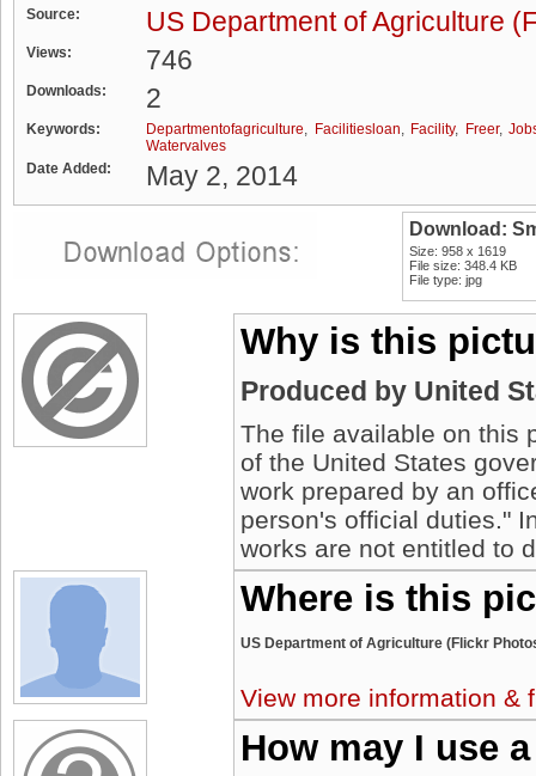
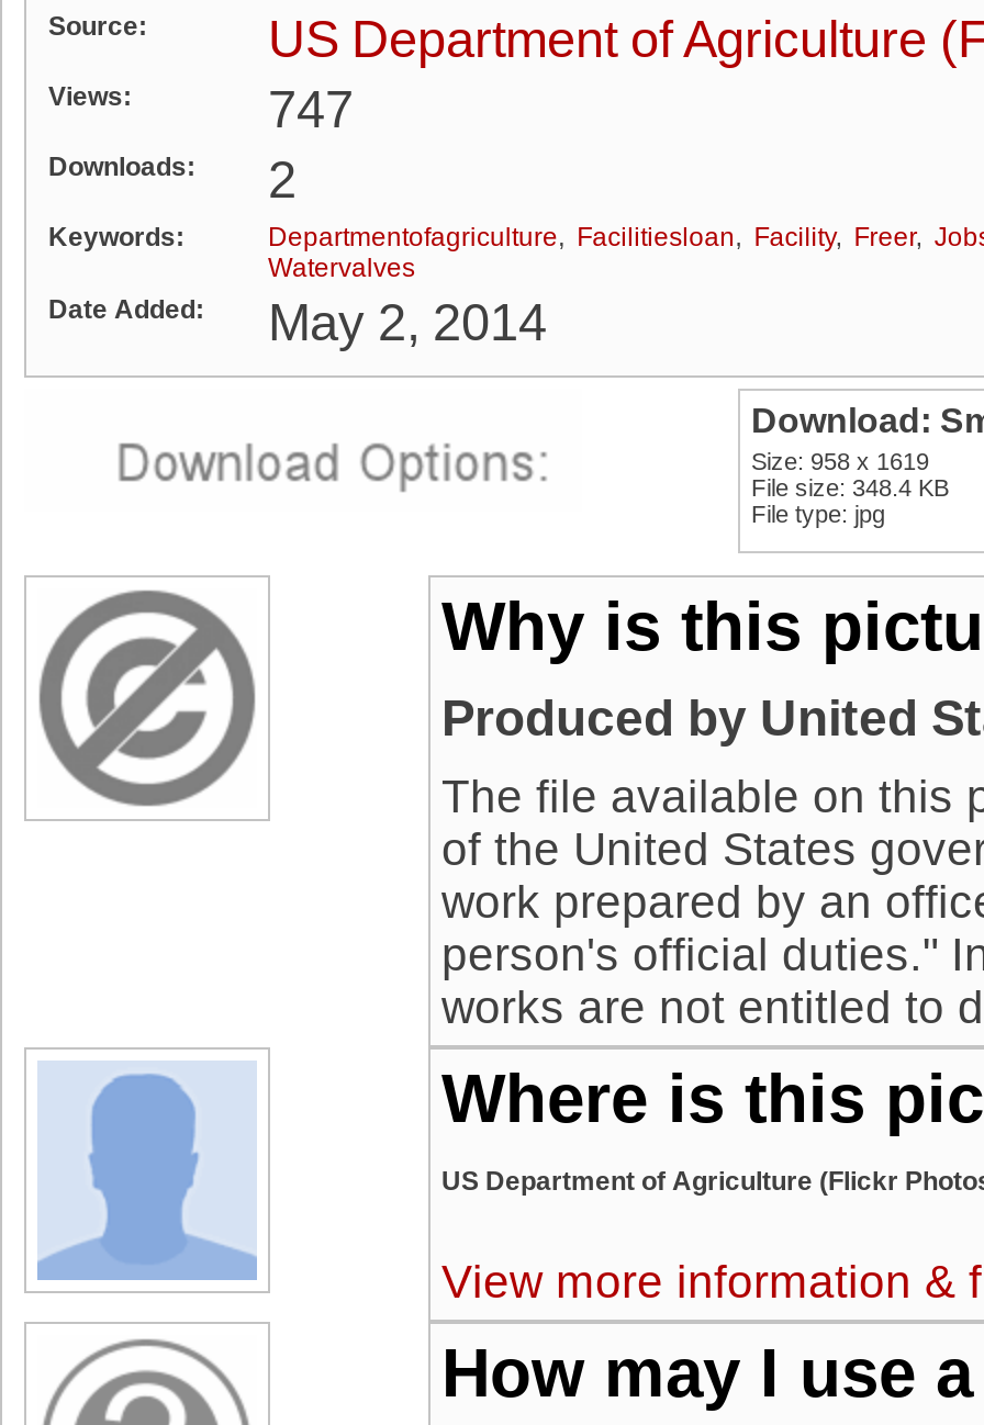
[146,44,193,75] 746 -> [268,81,354,138] 747

